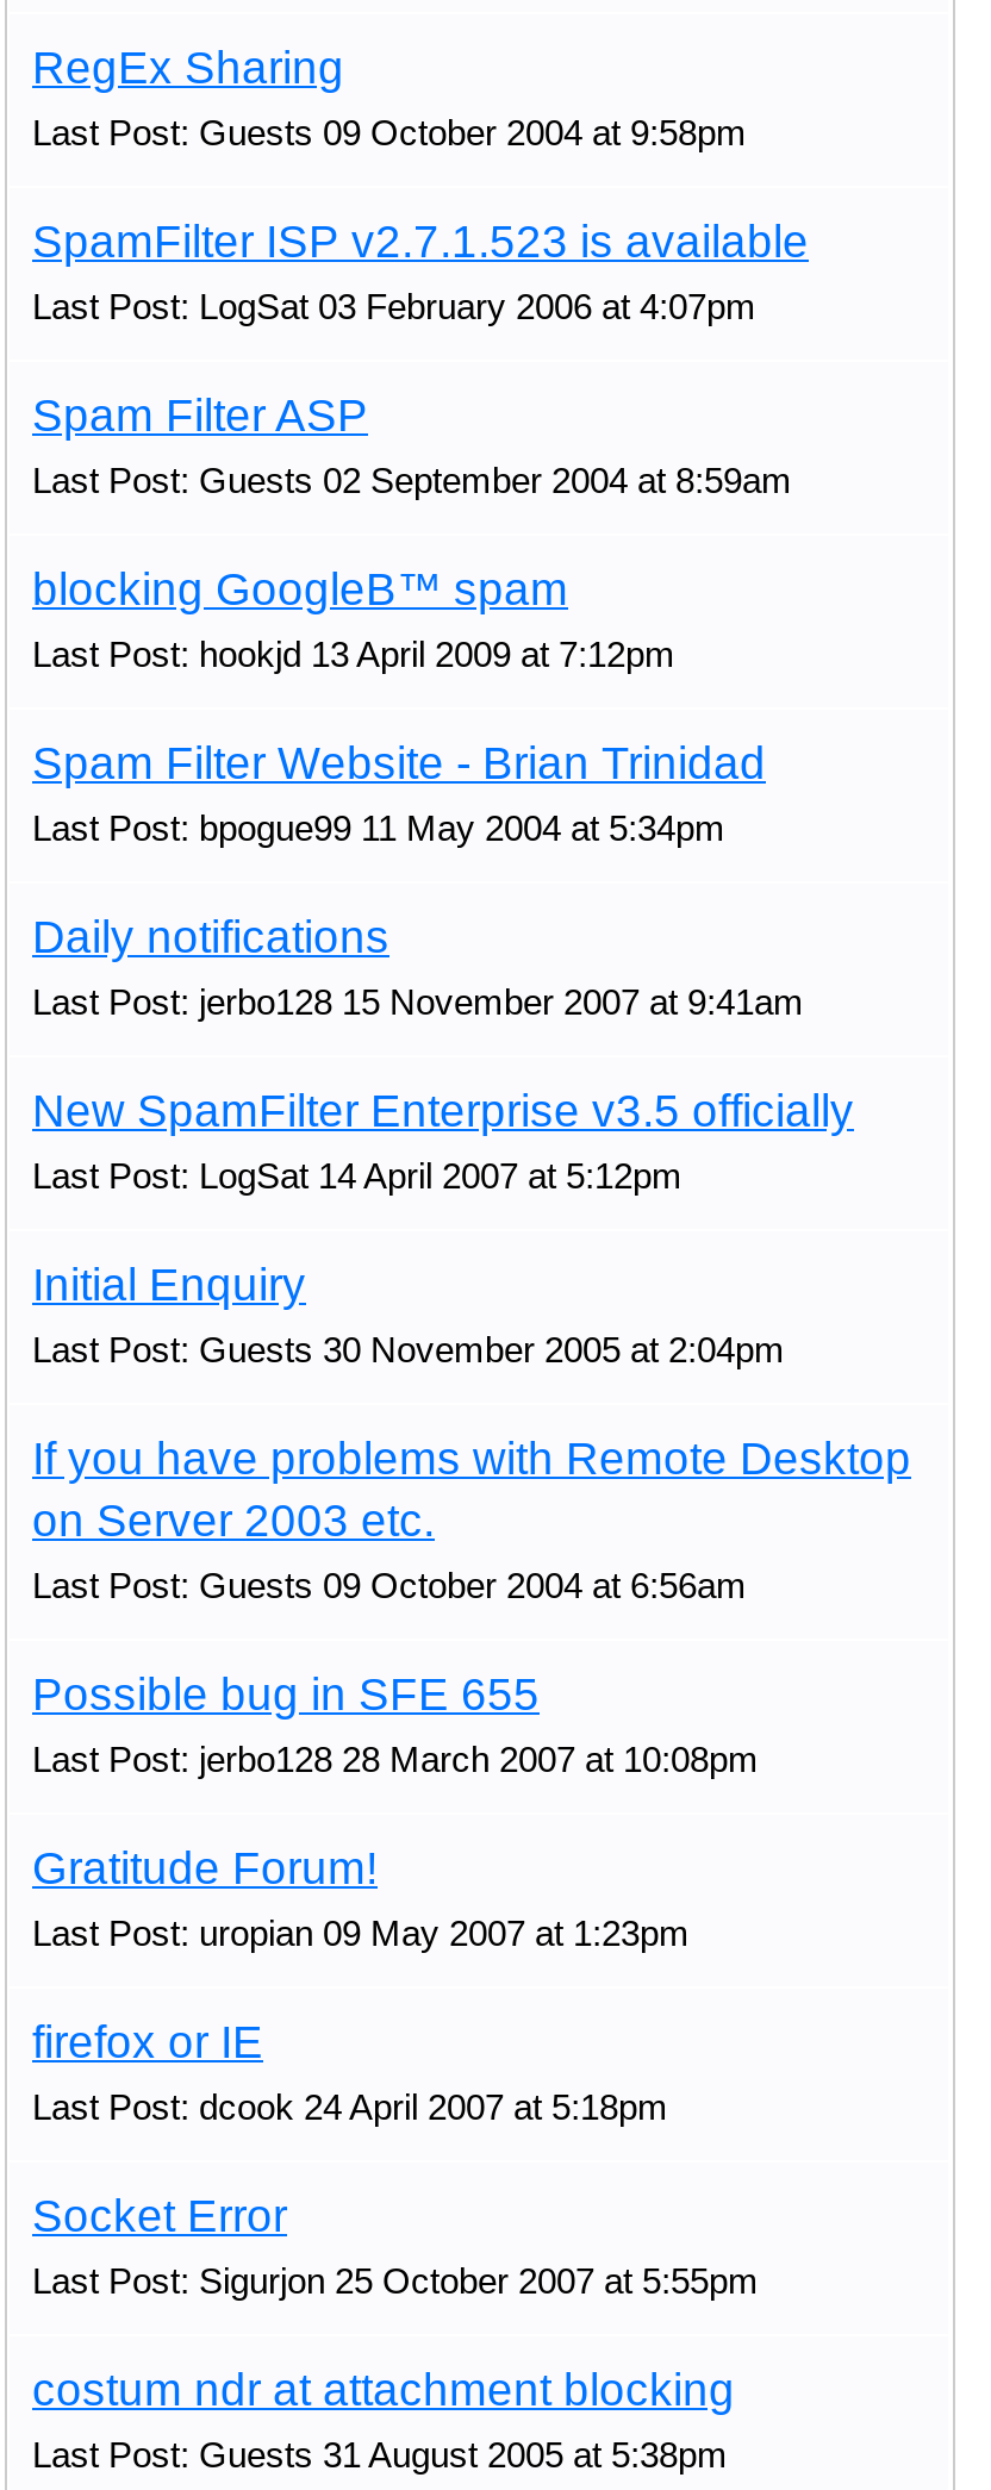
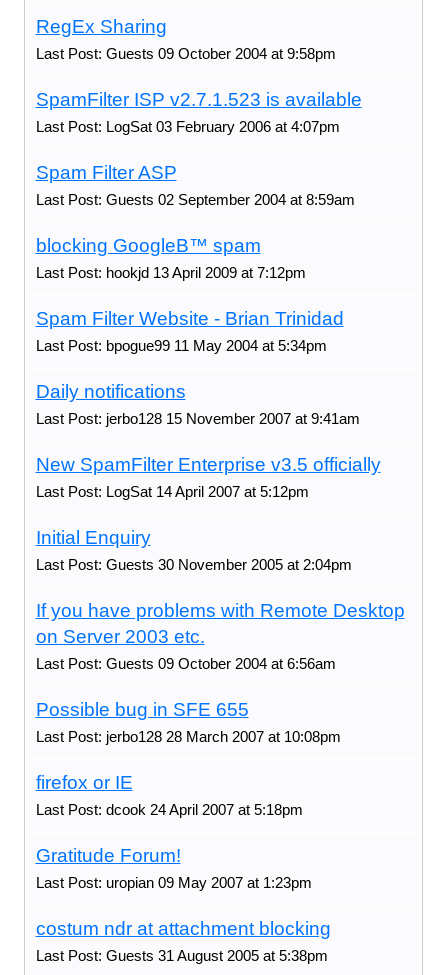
moved [32,1843,690,1952] -> [35,845,311,891]: Gratitude Forum! | Last Post: uropian 09 May 2007 at 1:23pm
[32,2190,759,2300] Socket Error | Last Post: Sigurjon 25 October 2007 at 5:55pm -> none

